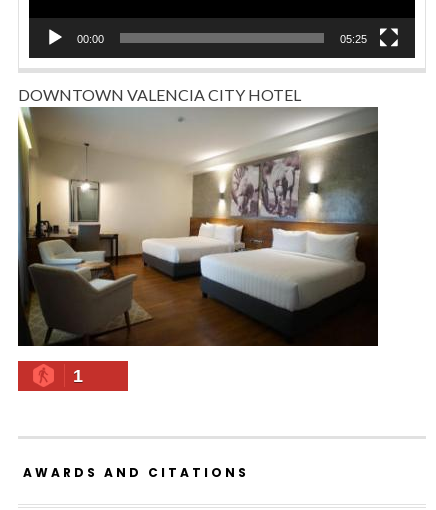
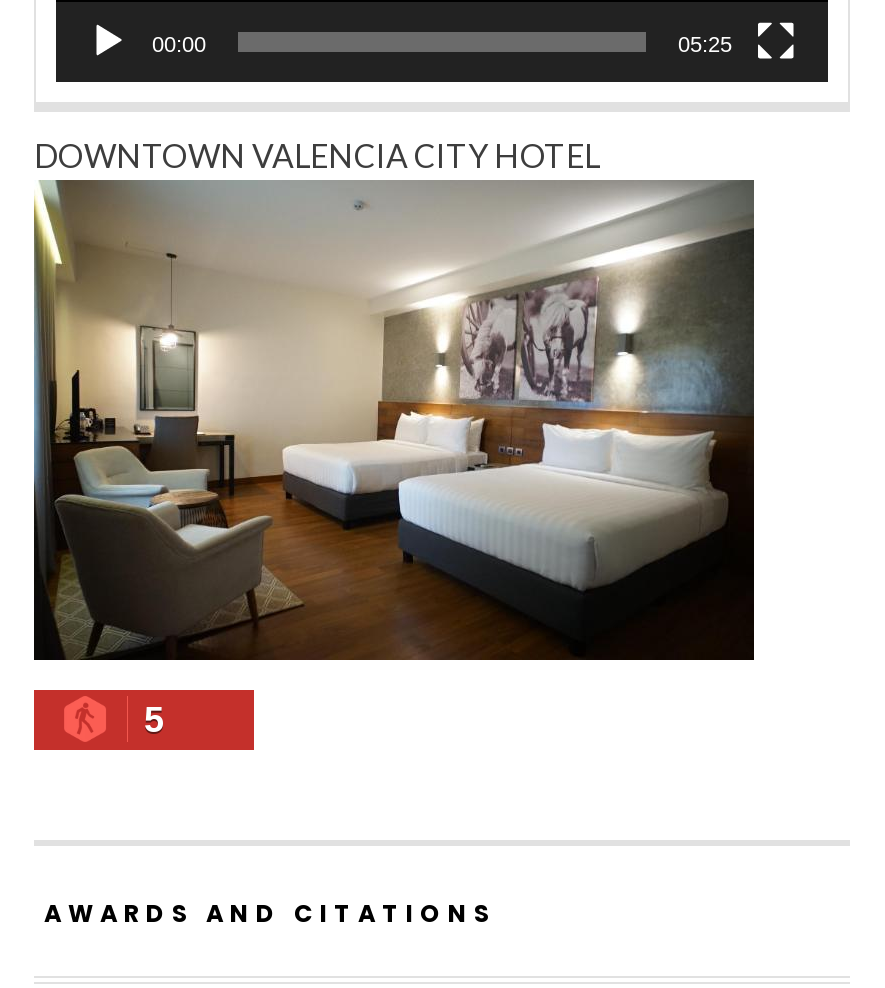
[73,366,81,386] 1 -> [144,700,160,740] 5

